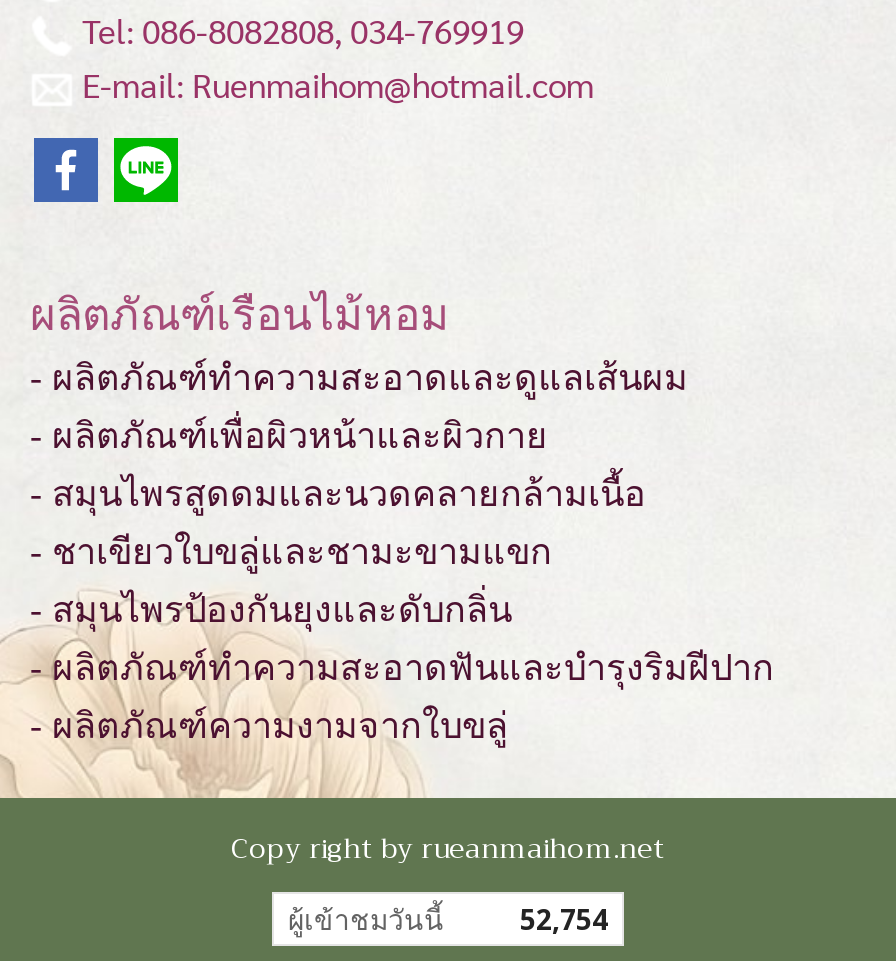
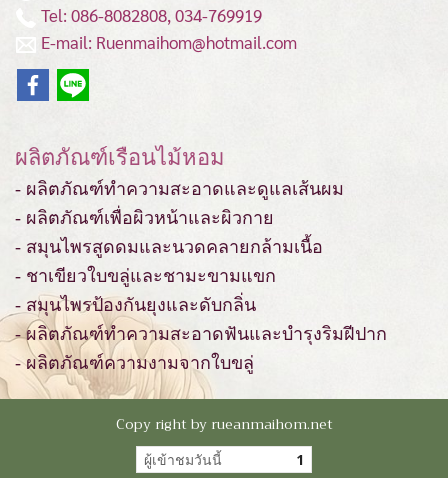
[520,899,608,937] 52,754 -> [296,450,304,469] 1

